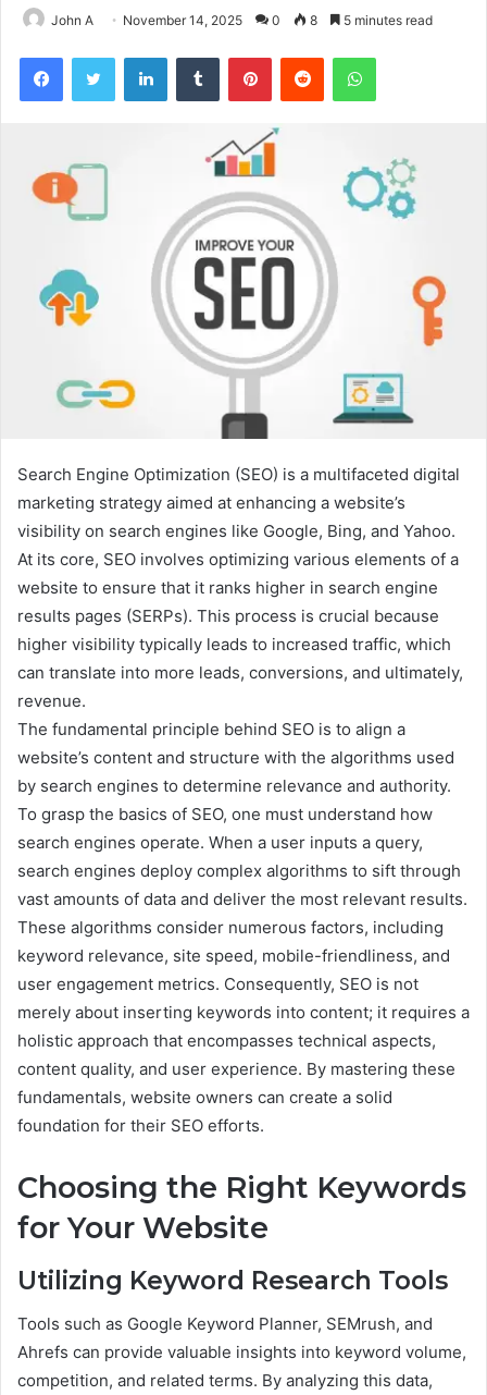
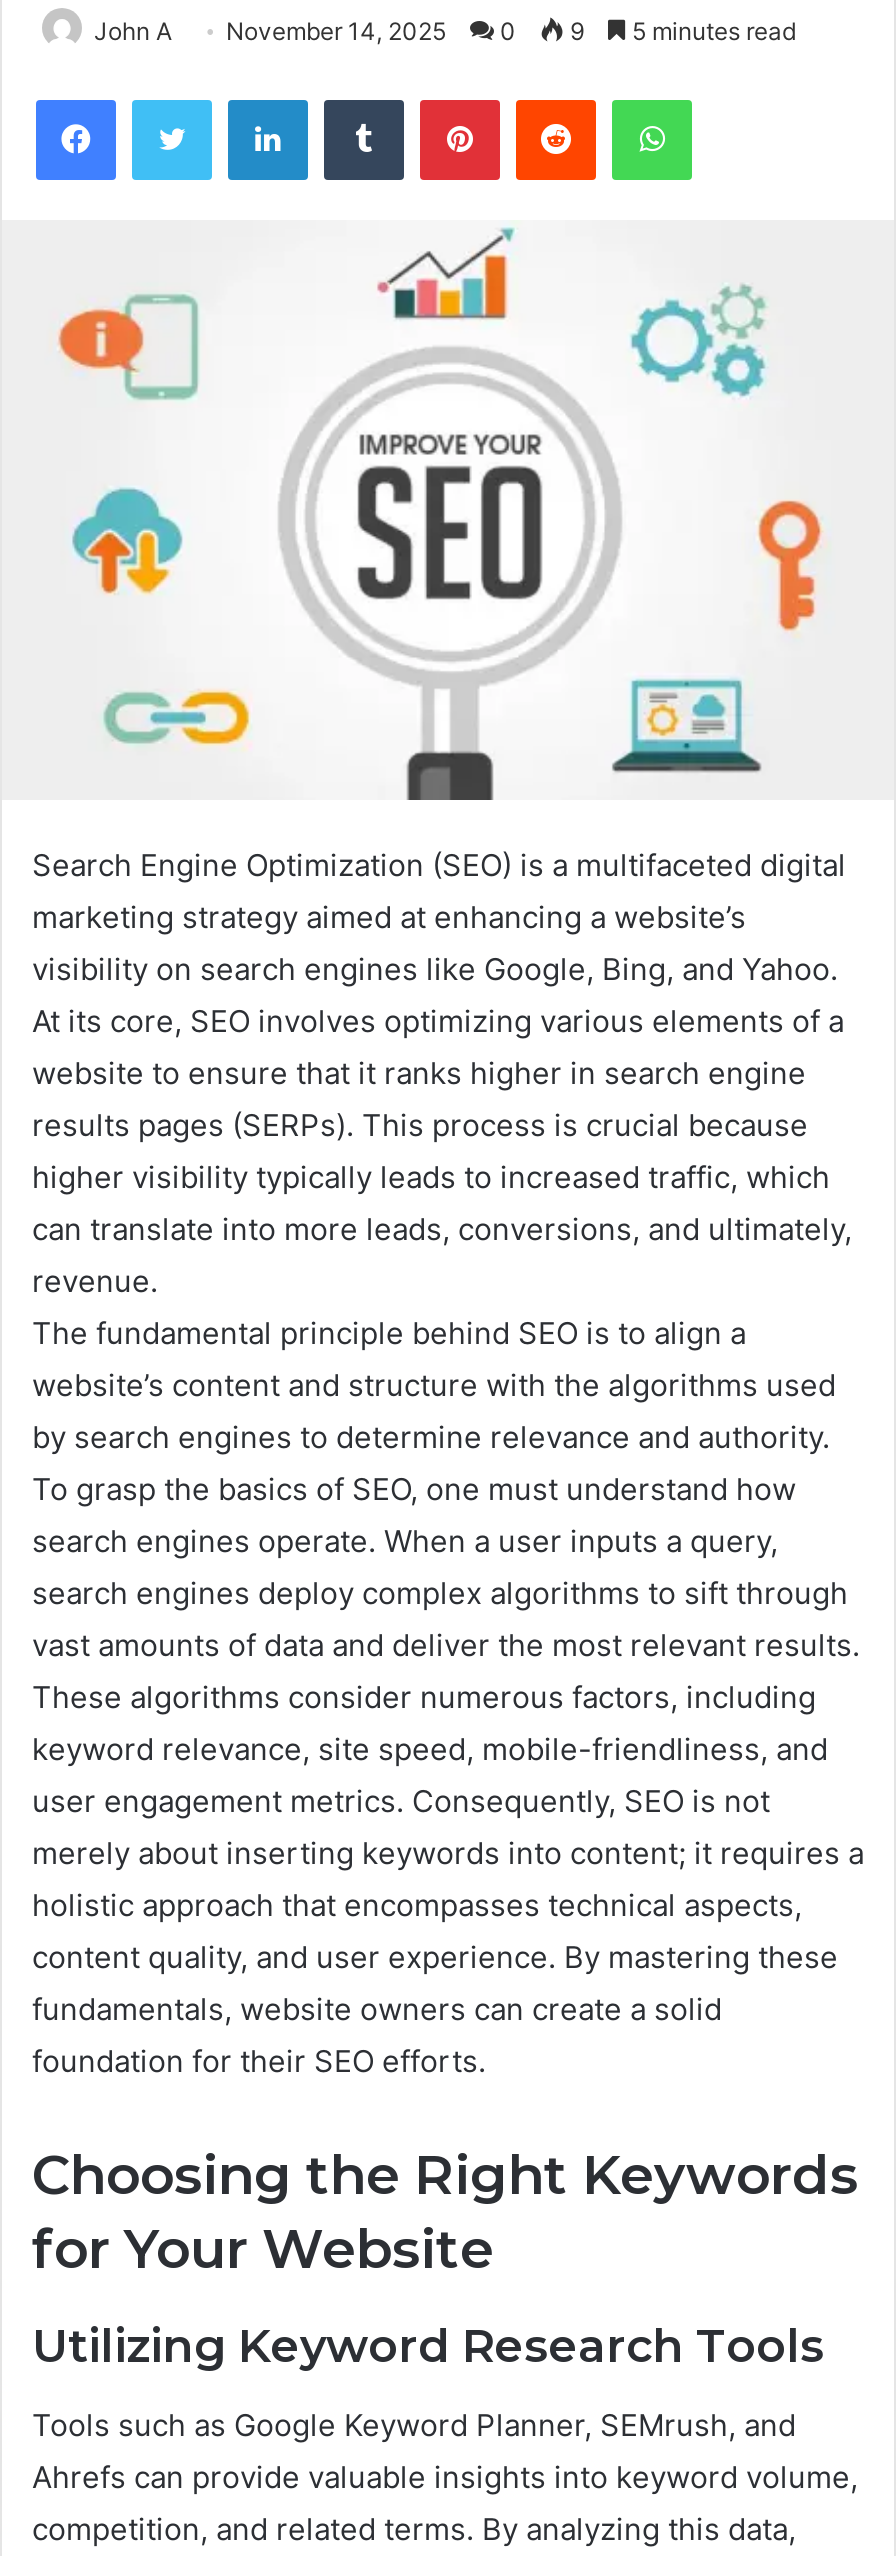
[51,12,433,28] John A November 14, 2025 0 8 5 minutes read -> [94,16,796,46] John A November 14, 2025 0 9 5 minutes read

